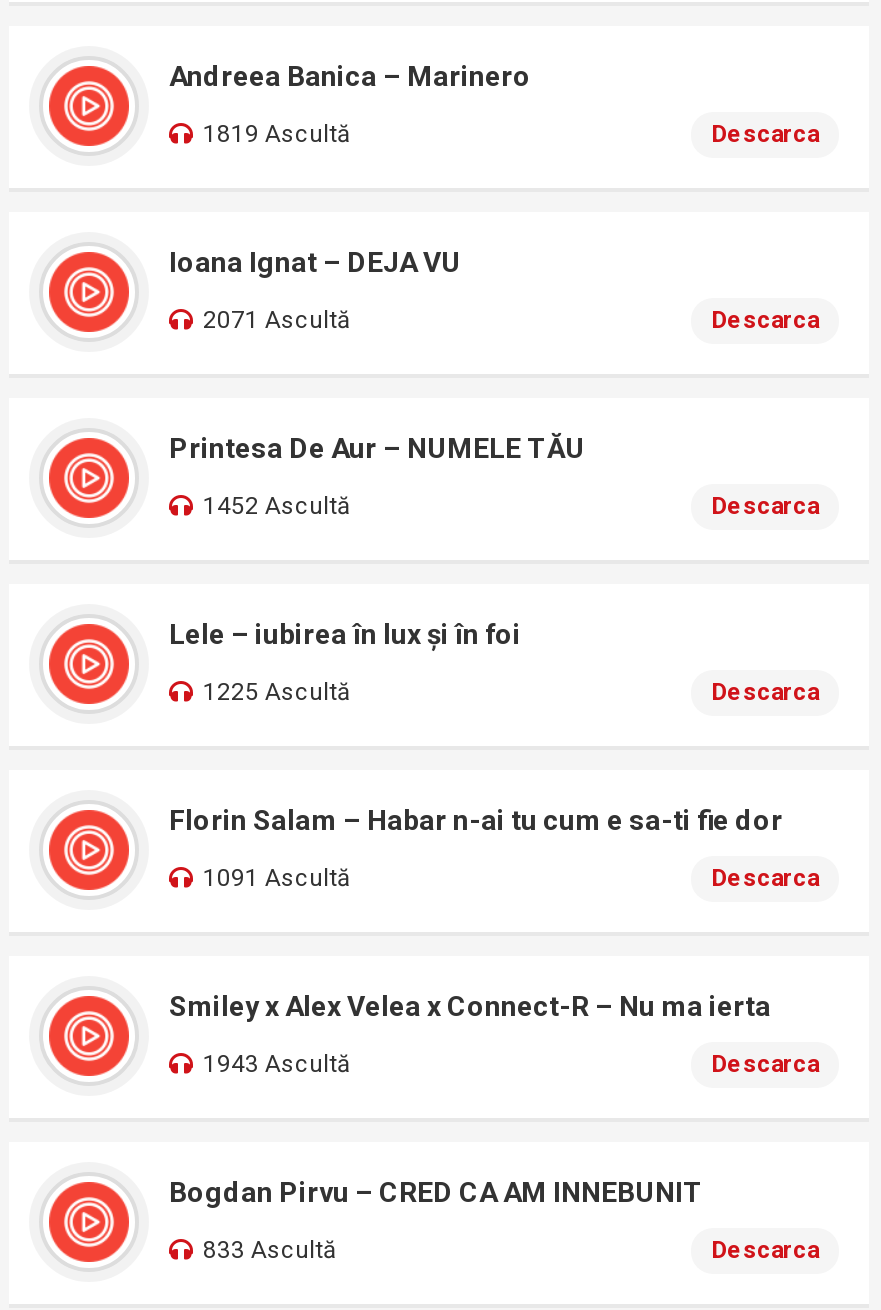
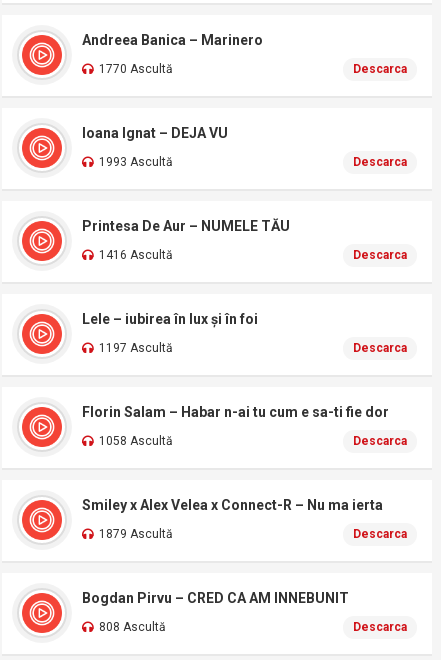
[203,120,351,148] 1819 Ascultă -> [99,62,173,76] 1770 Ascultă
[203,306,351,334] 2071 Ascultă -> [99,155,173,169] 1993 Ascultă
[203,492,351,520] 1452 Ascultă -> [99,248,173,262] 1416 Ascultă
[203,678,351,706] 1225 Ascultă -> [99,341,173,355] 1197 Ascultă
[203,864,351,892] 1091 Ascultă -> [99,434,173,448] 1058 Ascultă
[203,1050,351,1078] 1943 Ascultă -> [99,527,173,541] 1879 Ascultă
[203,1236,337,1264] 833 Ascultă -> [99,620,166,634] 808 Ascultă

